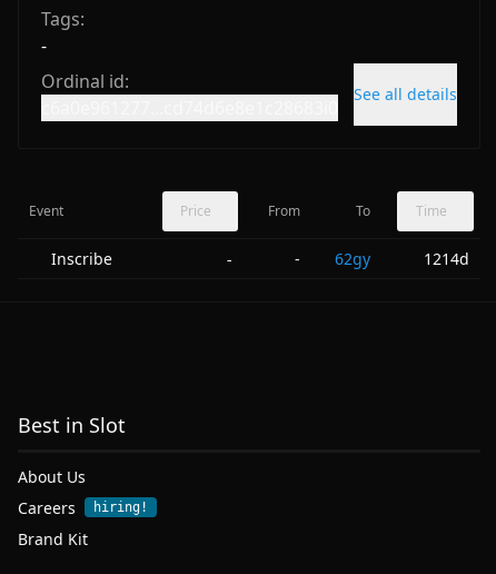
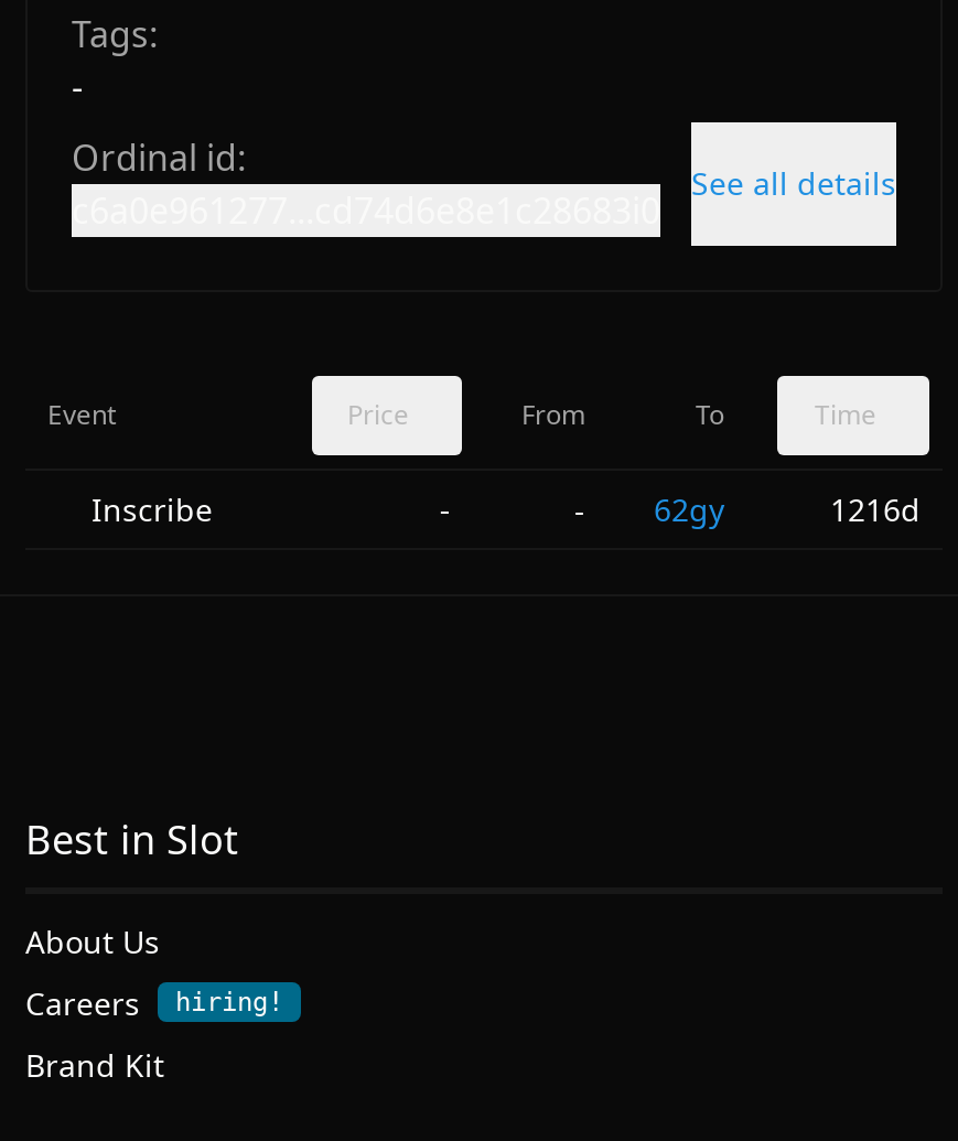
[424,248,469,269] 1214d -> [830,488,921,530] 1216d

